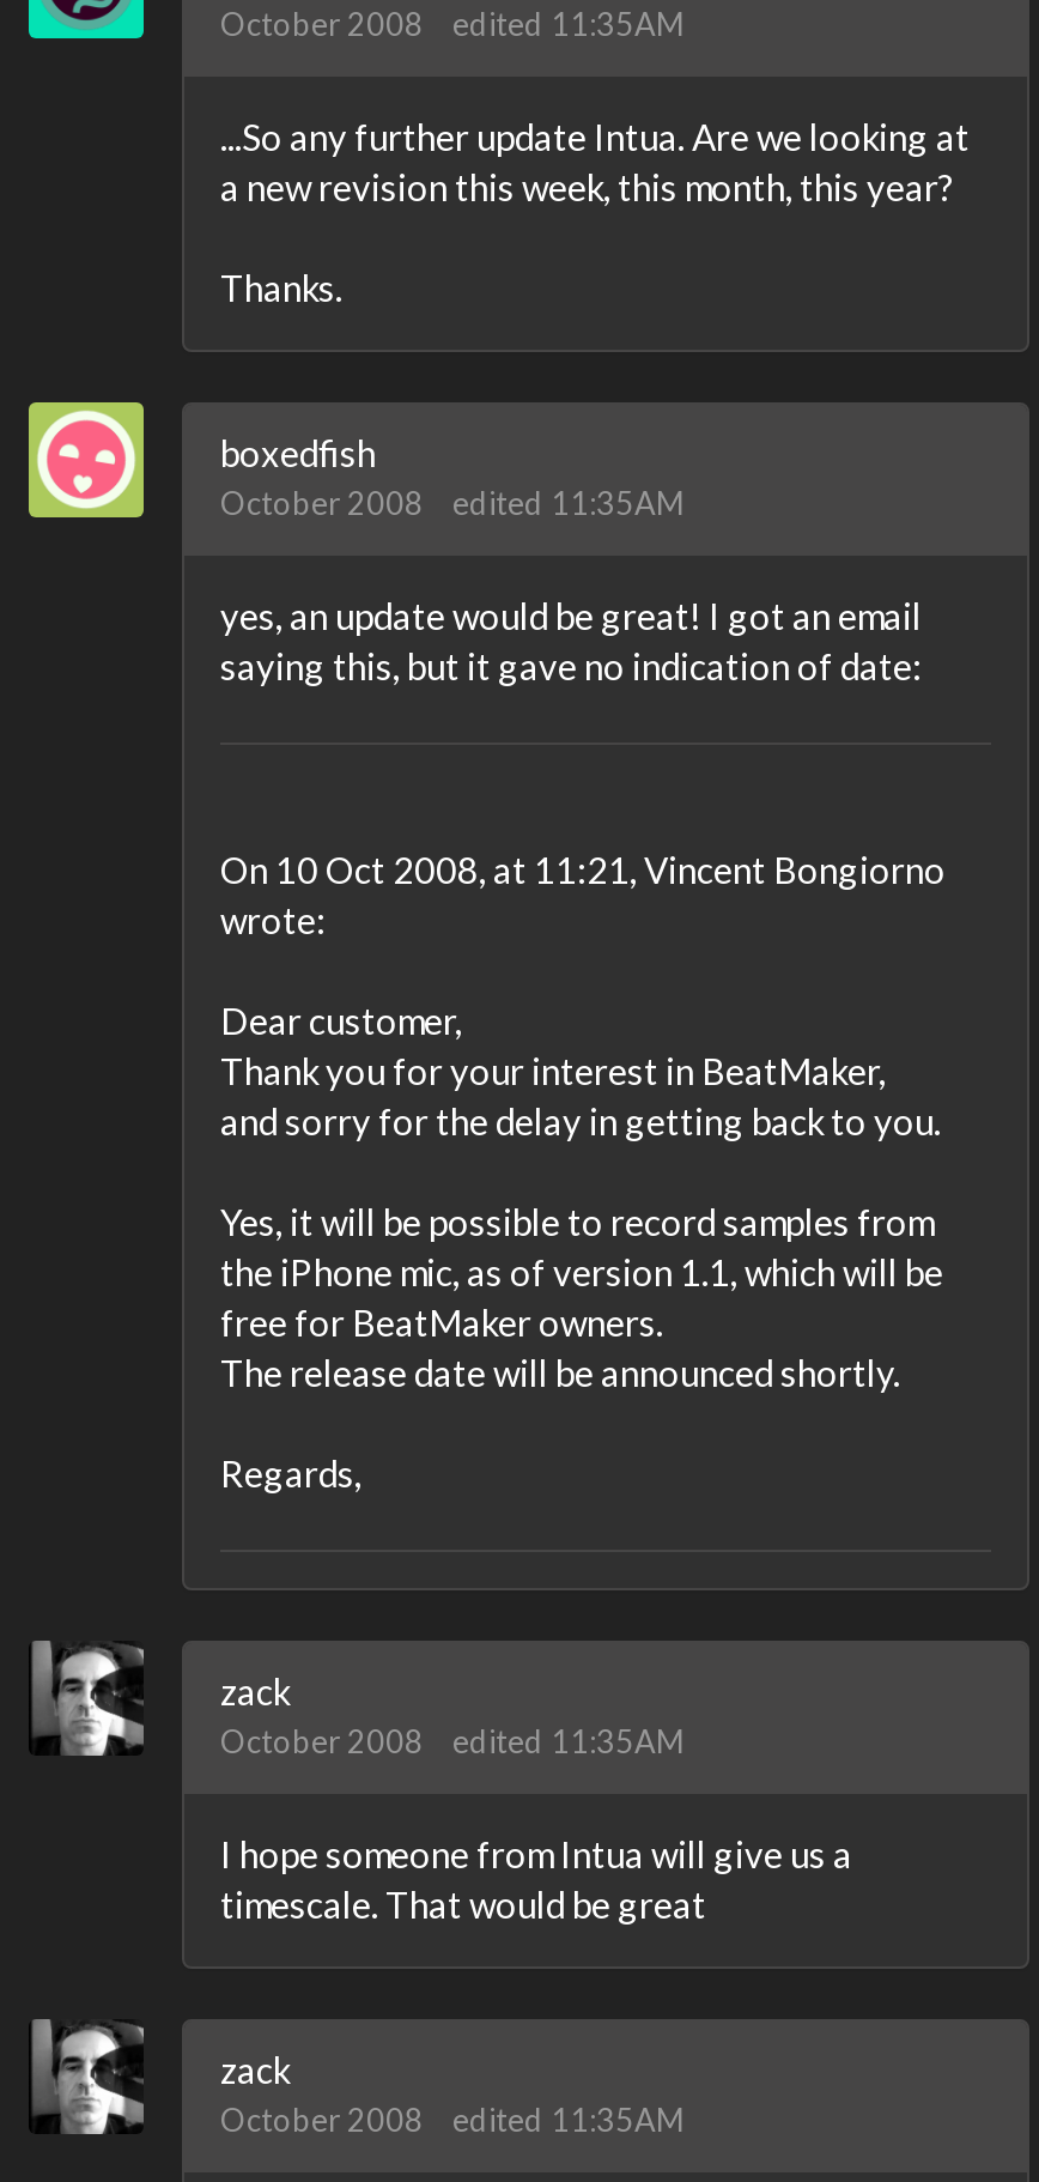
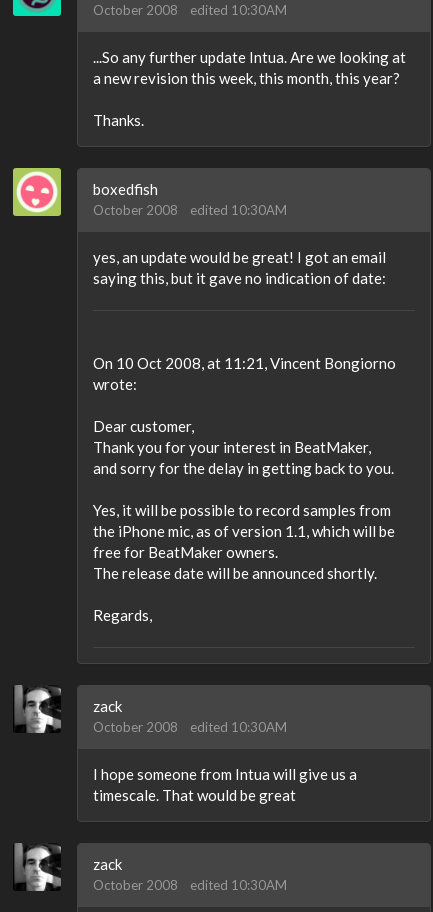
[220,6,685,44] October 2008 edited 11:35AM -> [93,2,287,18] October 2008 edited 10:30AM
[220,485,685,523] October 2008 edited 11:35AM -> [93,202,287,218] October 2008 edited 10:30AM
[220,1723,685,1761] October 2008 edited 11:35AM -> [93,719,287,735] October 2008 edited 10:30AM
[220,2101,685,2140] October 2008 edited 11:35AM -> [93,877,287,893] October 2008 edited 10:30AM

